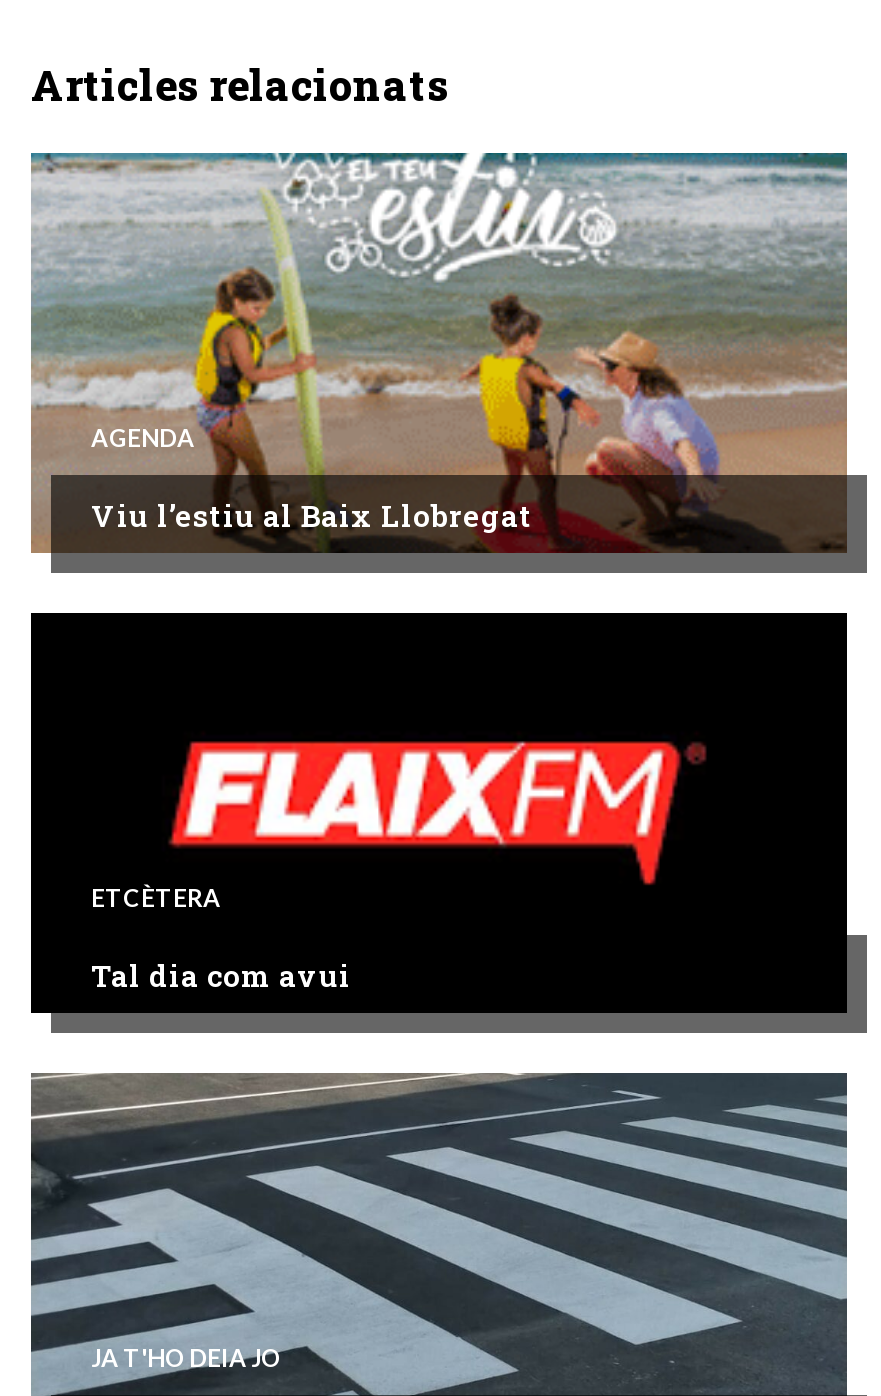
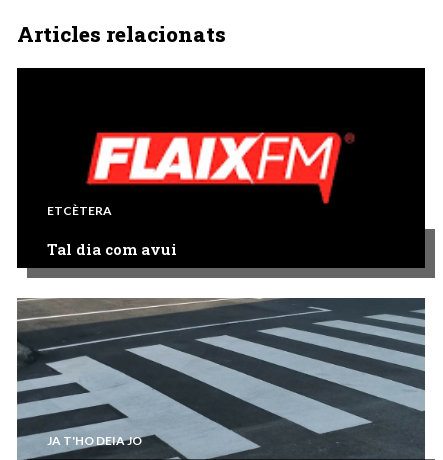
[29,152,849,554] [image] | AGENDA | Viu l’estiu al Baix Llobregat -> none

